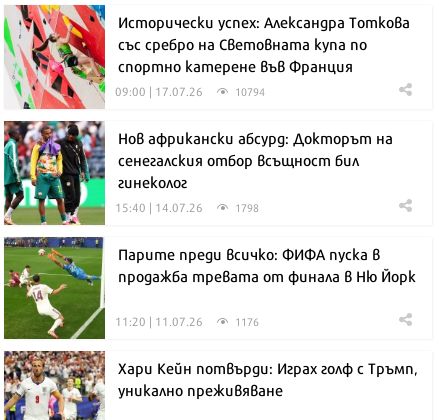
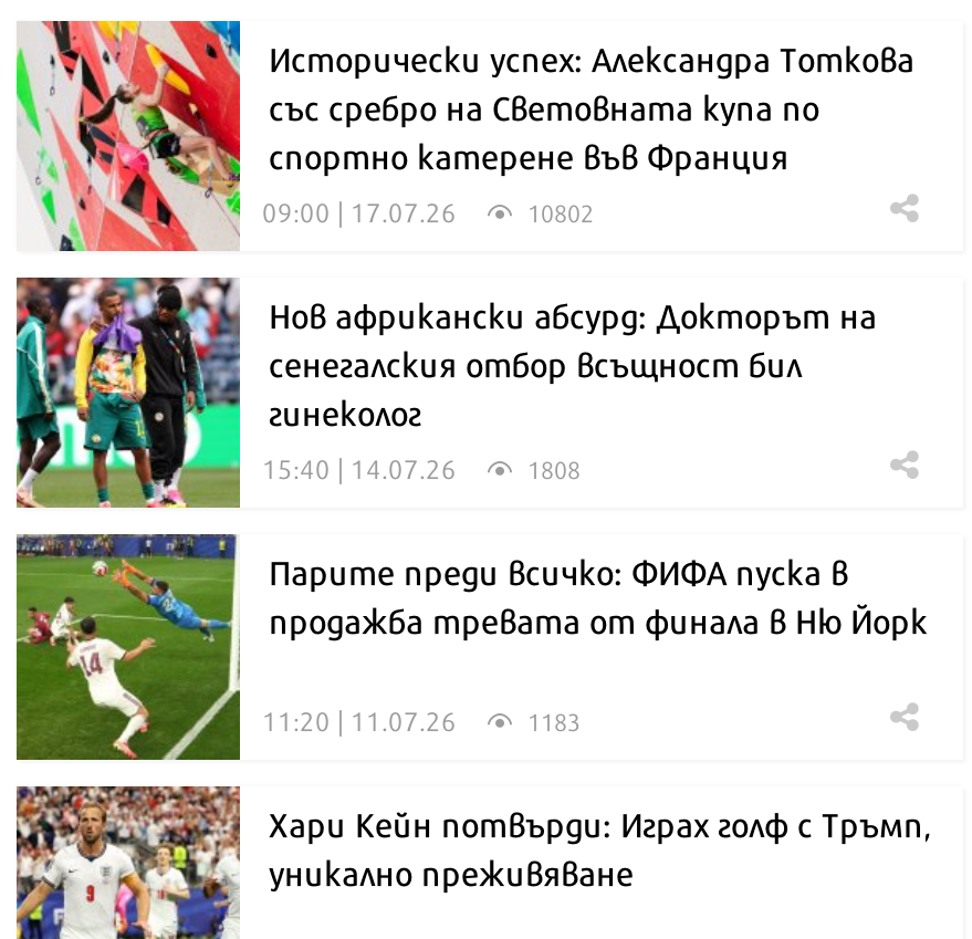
[235,83,265,99] 10794 -> [527,194,594,229] 10802
[235,199,259,215] 1798 -> [527,450,581,486] 1808
[235,313,259,329] 1176 -> [527,702,581,738] 1183

